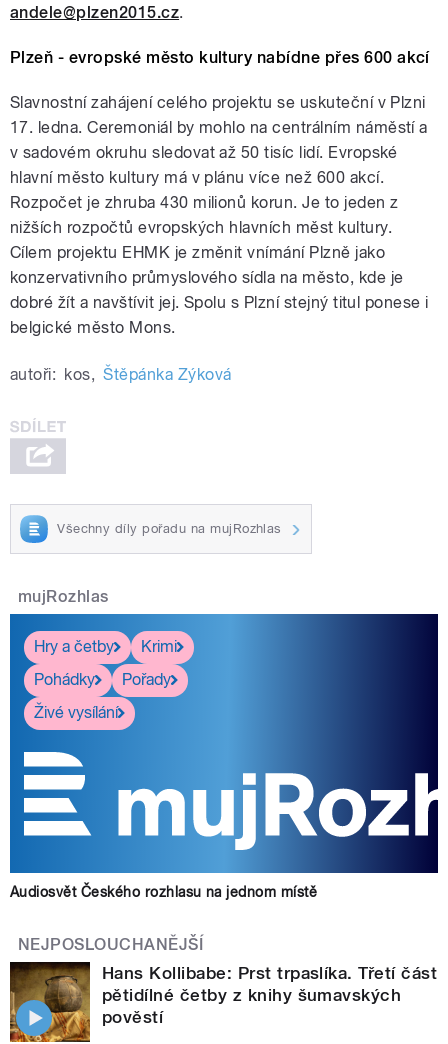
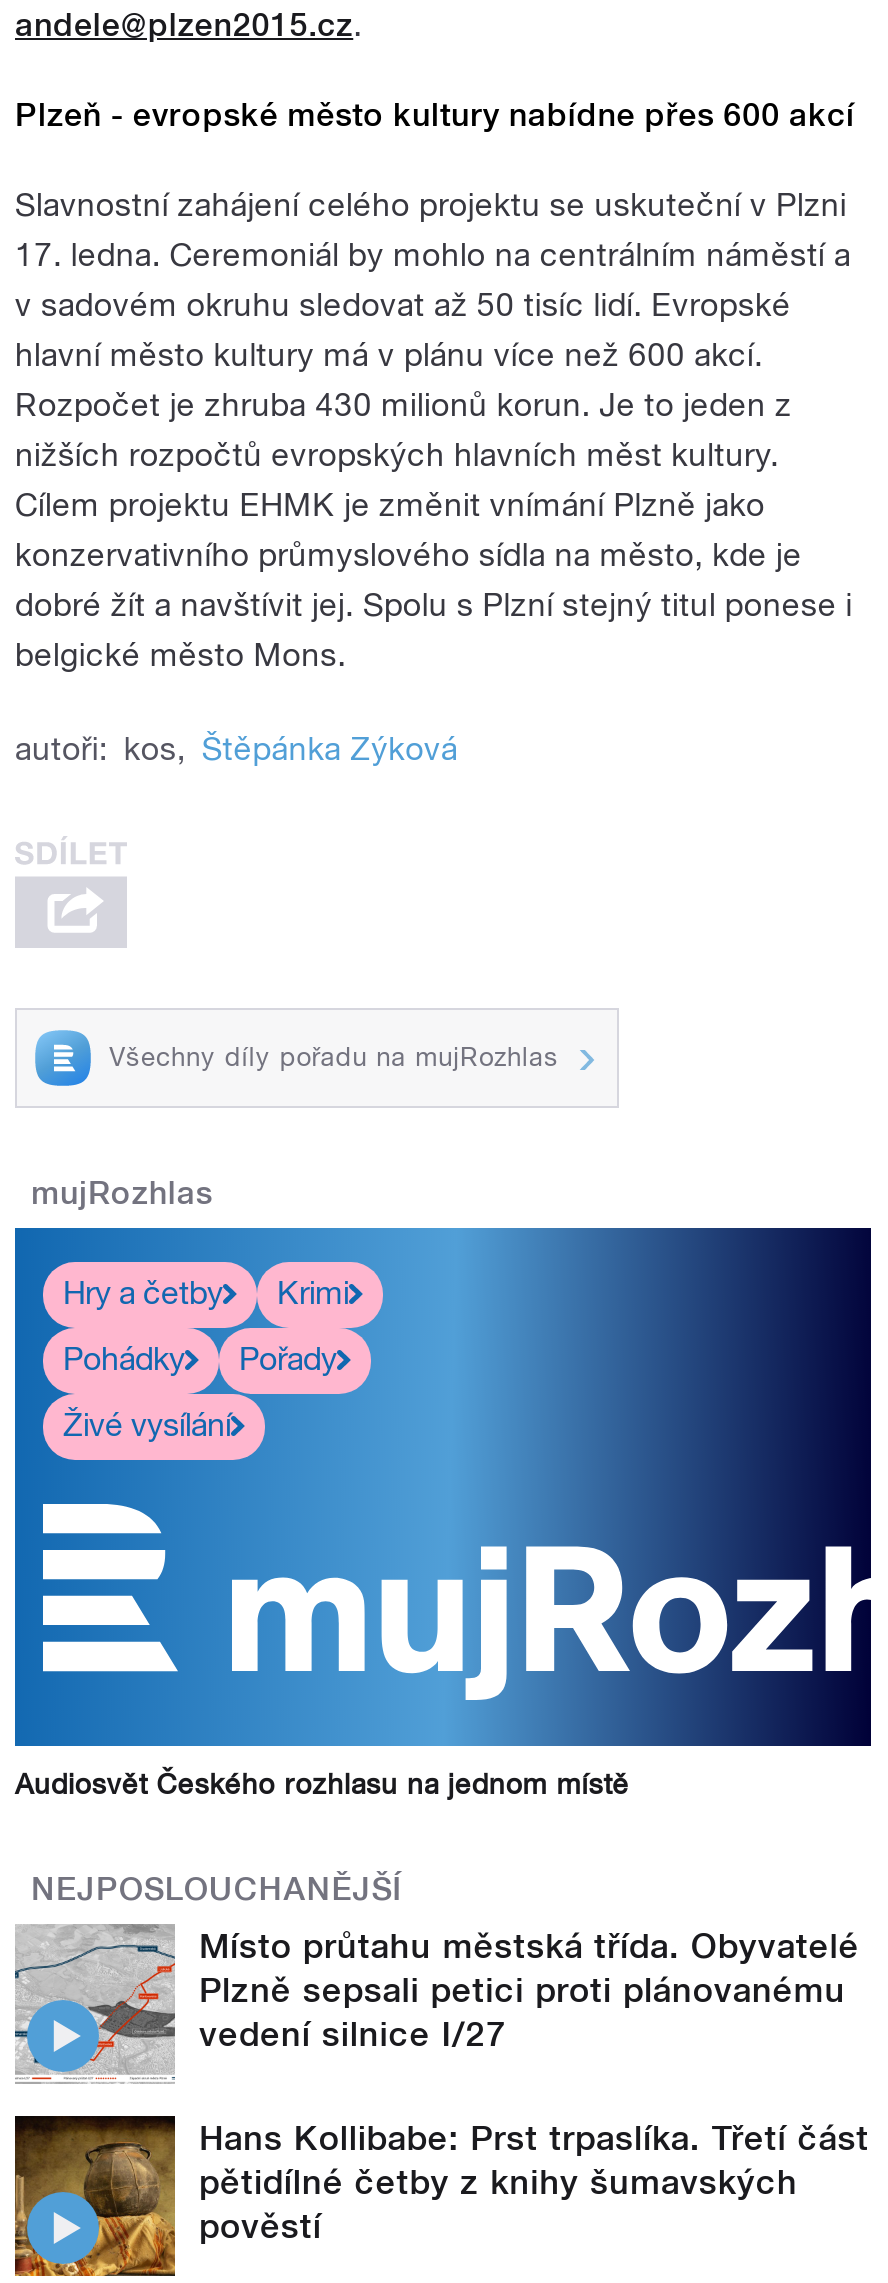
none -> [15,1924,859,2082] [image] | Místo průtahu městská třída. Obyvatelé | Plzně sepsali petici proti plánovanému | vedení silnice I/27

